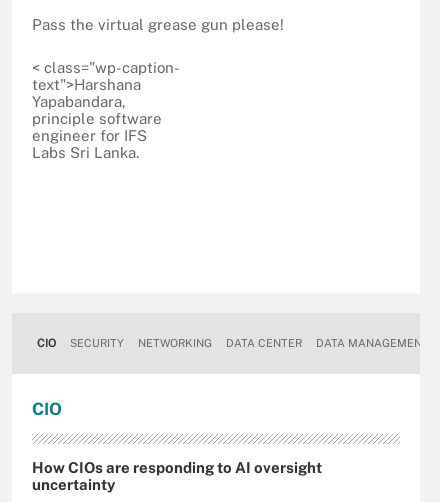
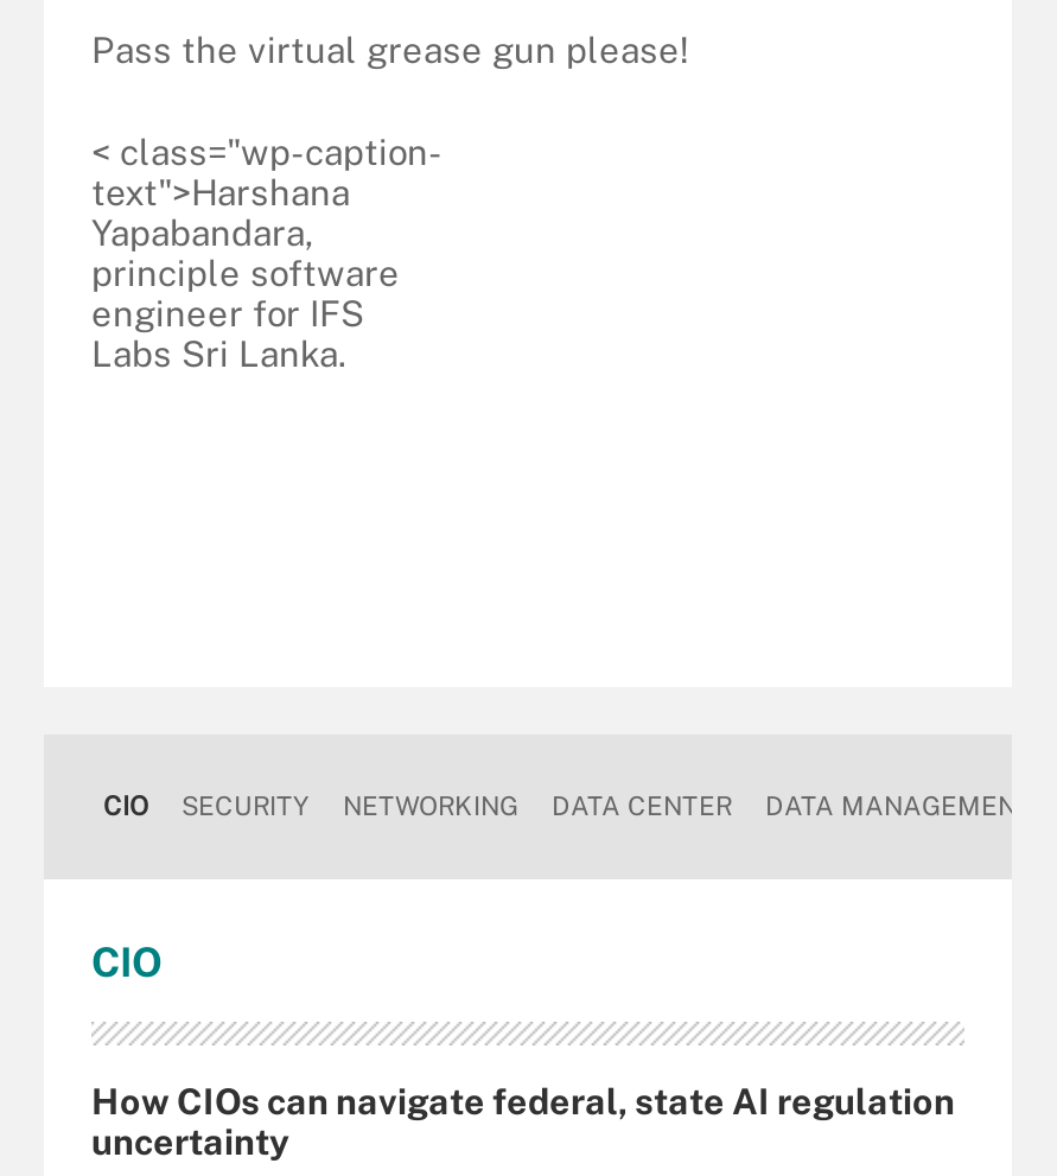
[32,459,322,476] How CIOs are responding to AI oversight -> [91,1081,955,1121] How CIOs can navigate federal, state AI regulation

